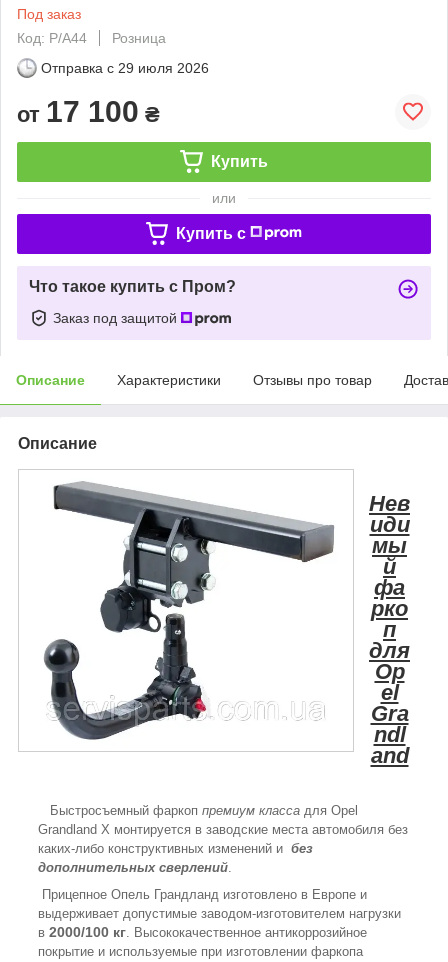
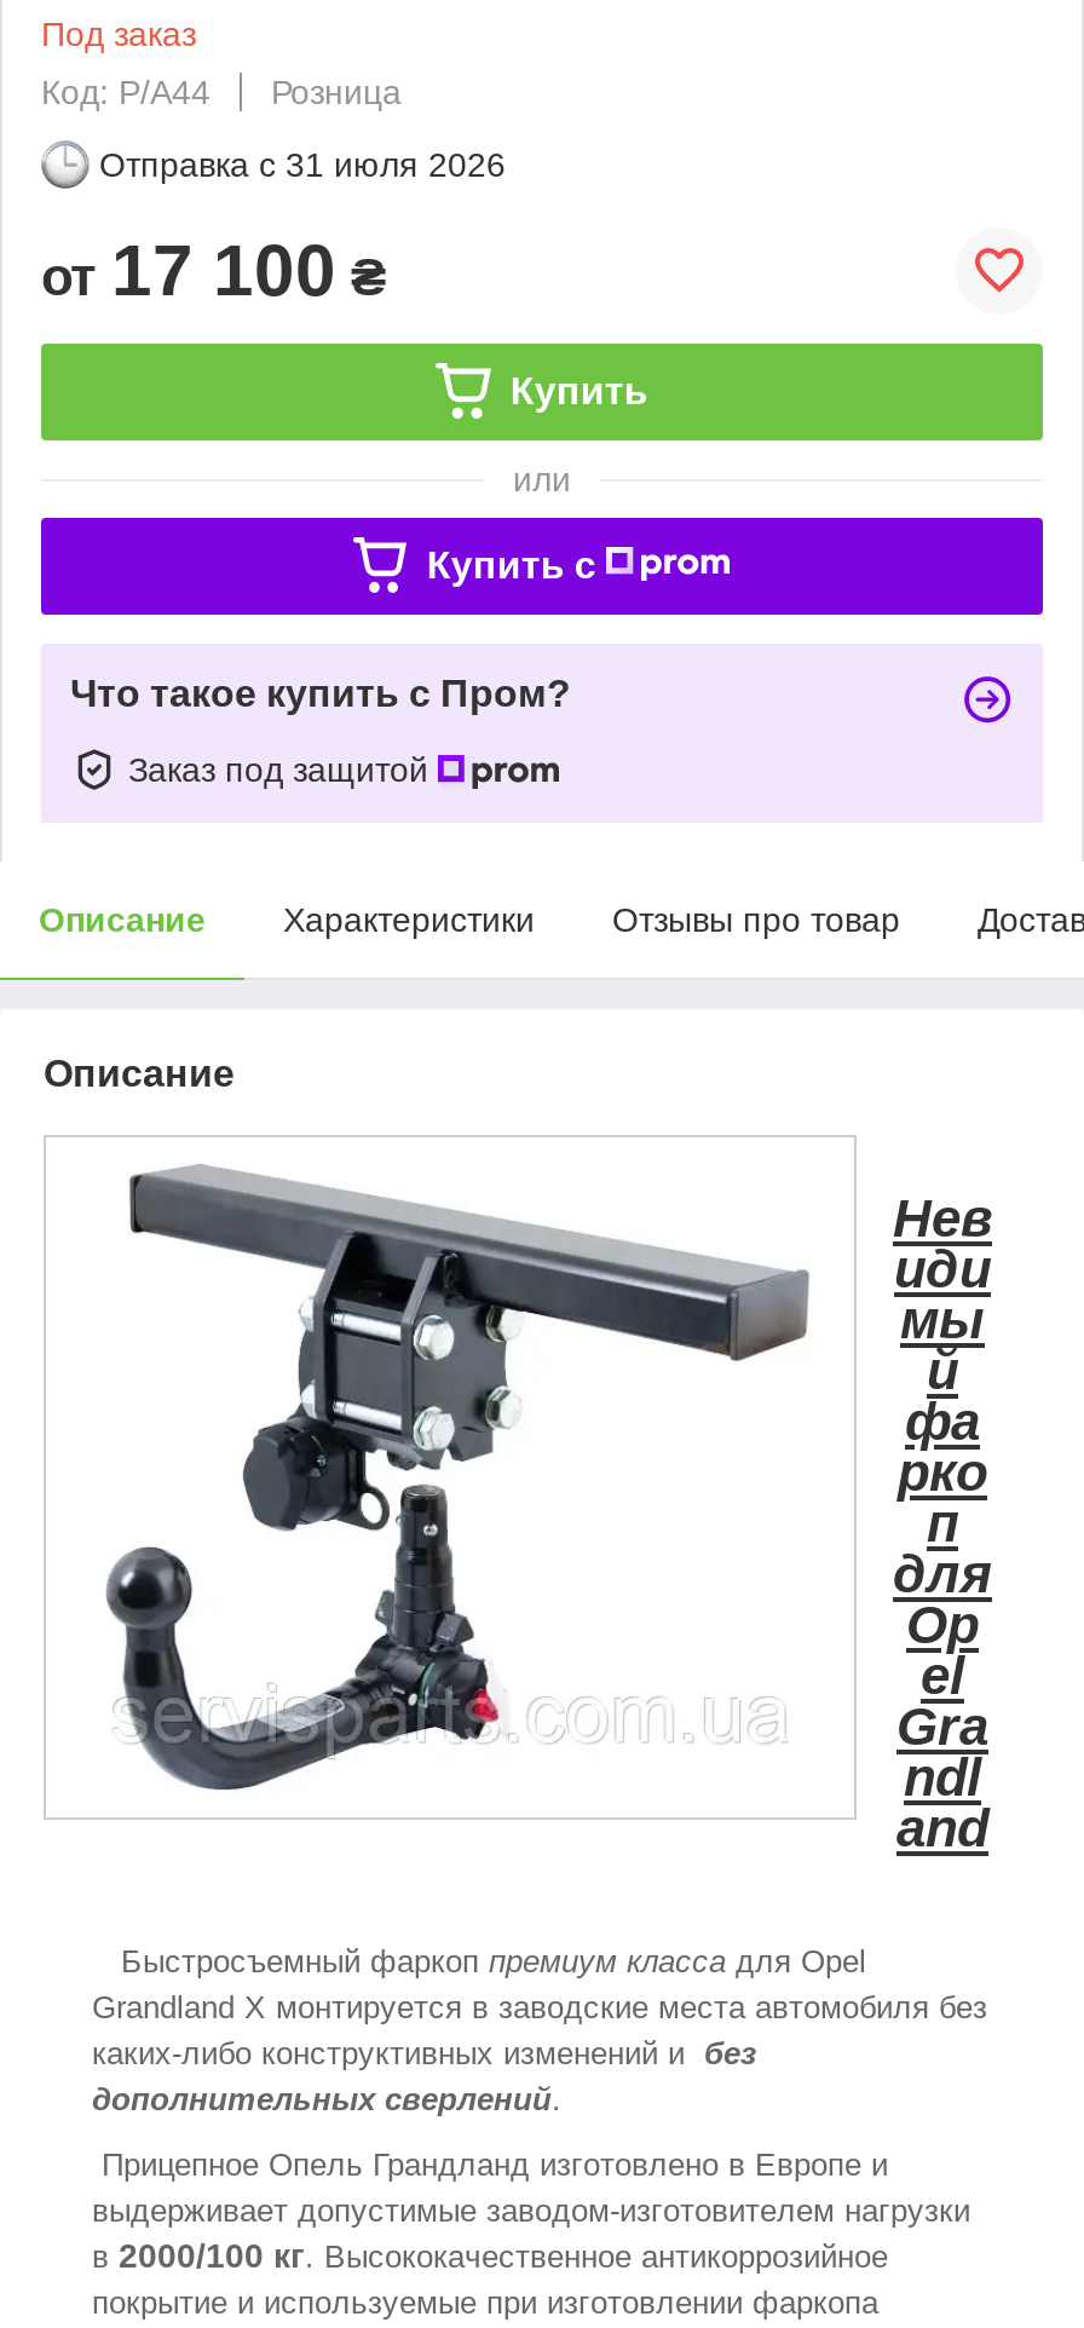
[41,60,209,76] Отправка с 29 июля 2026 -> [99,145,506,183] Отправка с 31 июля 2026

